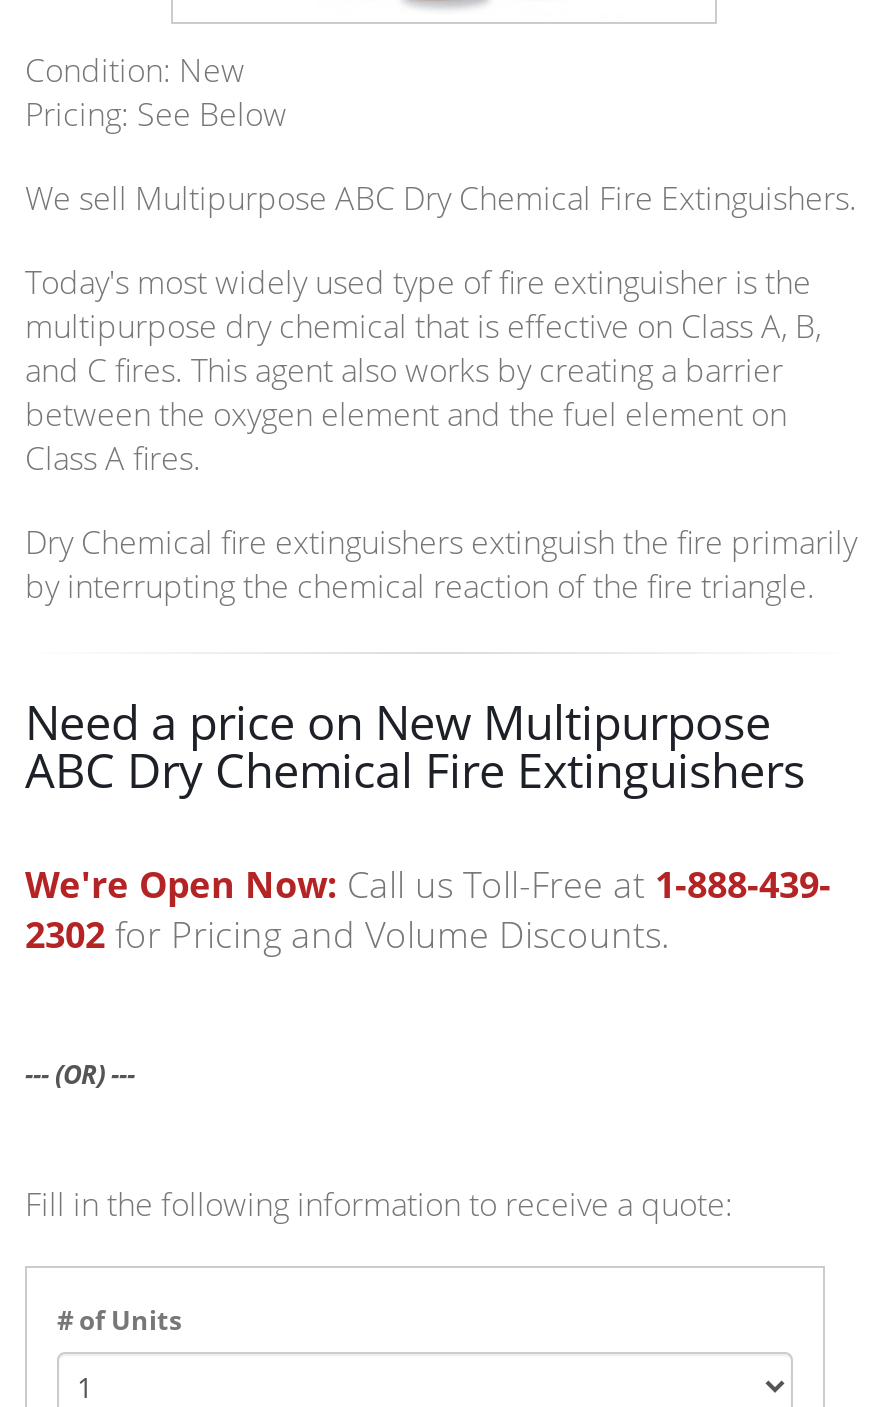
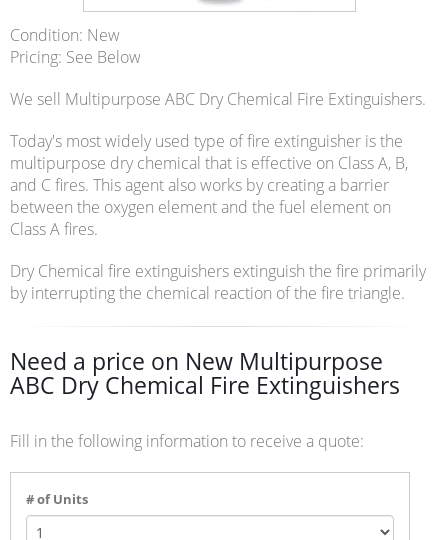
[25,860,831,1092] We're Open Now: Call us Toll-Free at 1-888-439- | 2302 for Pricing and Volume Discounts. | --- (OR) --- -> none

